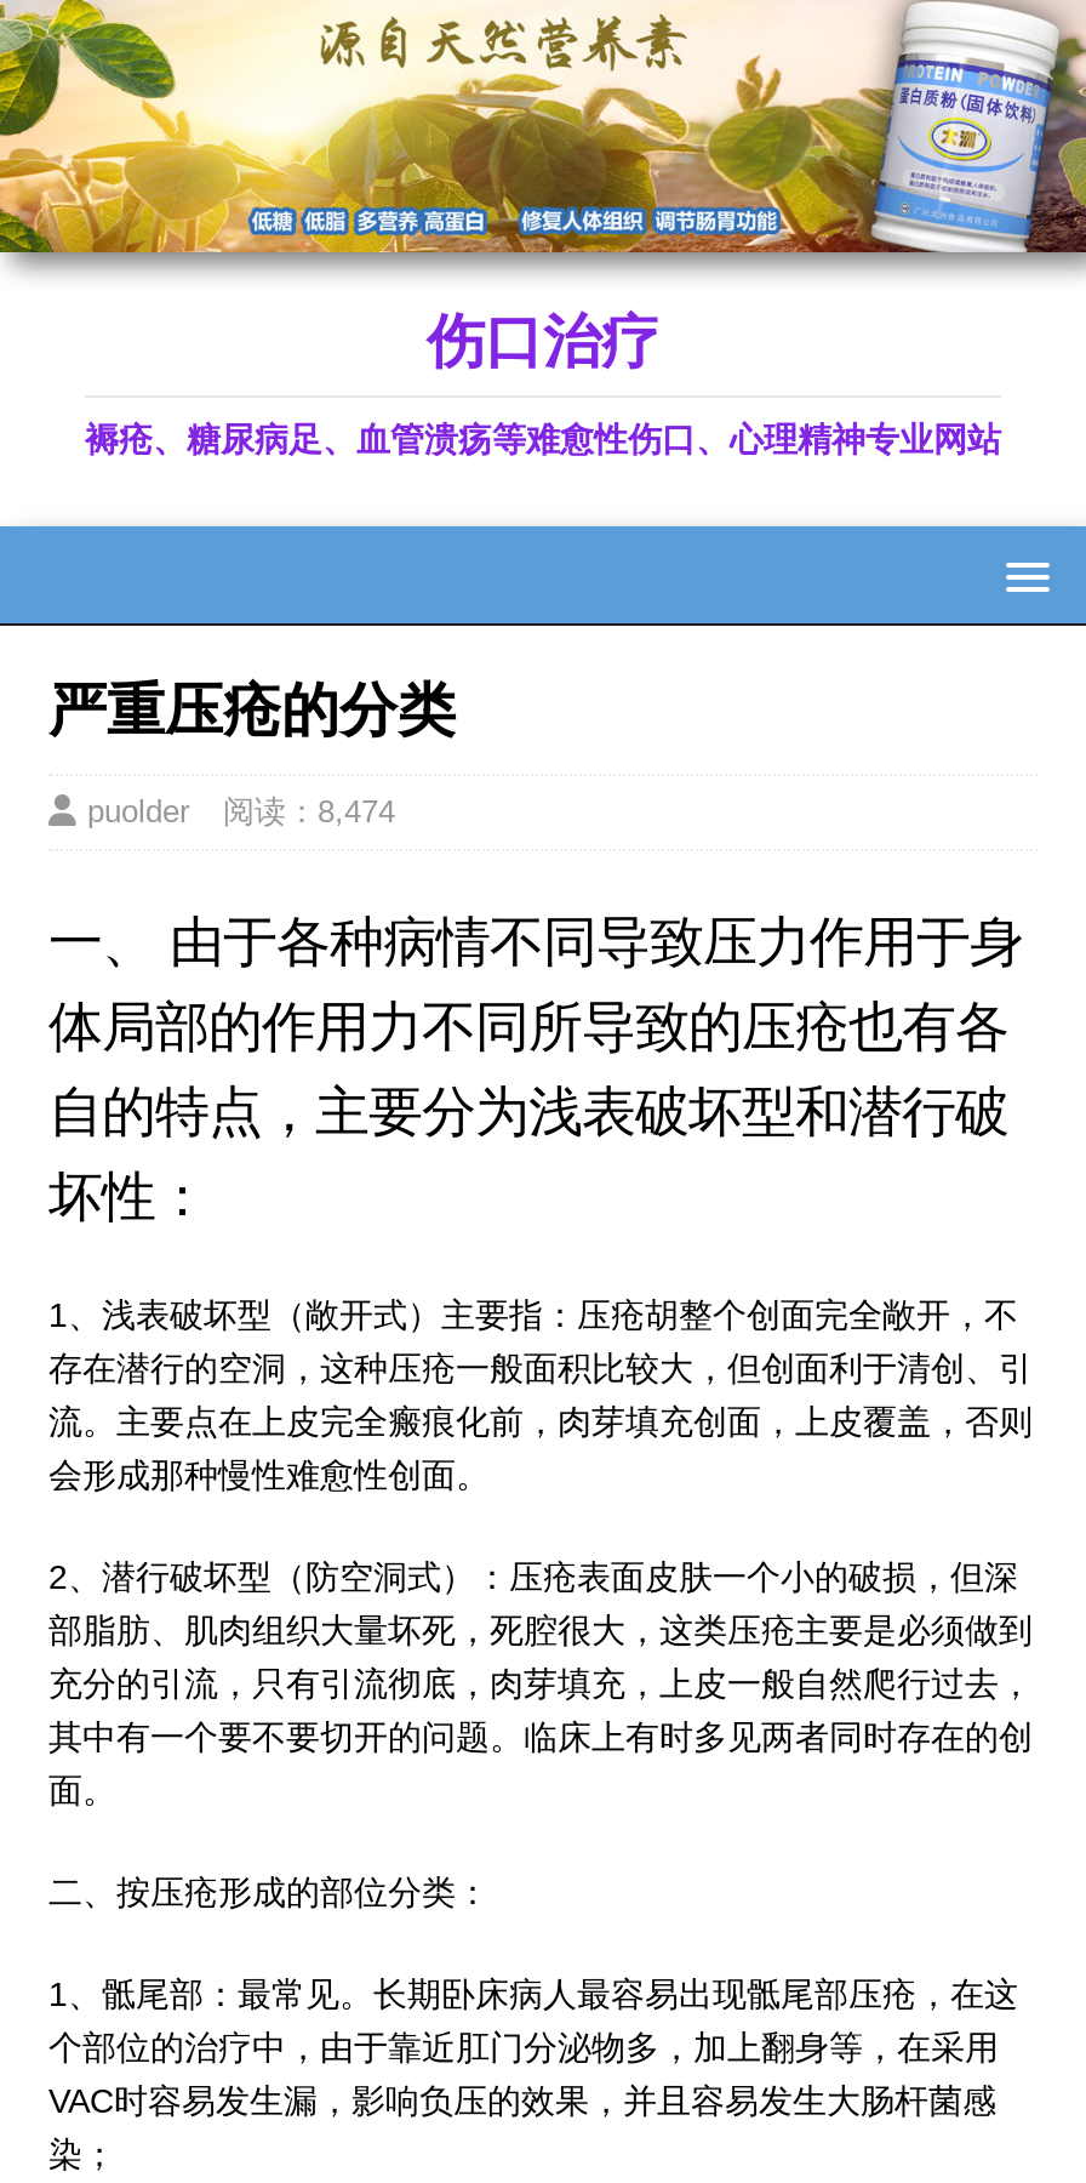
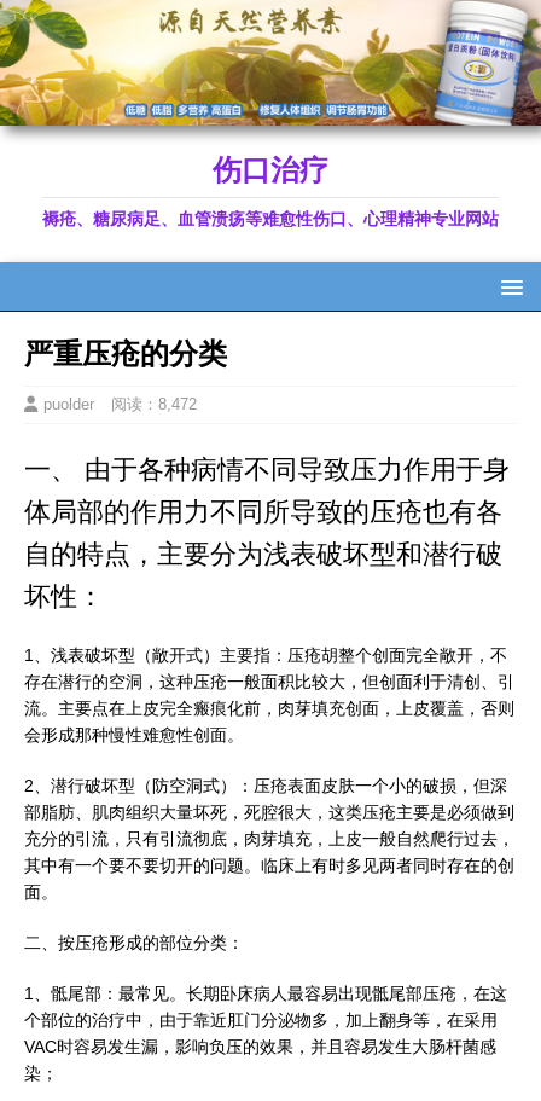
[87,792,395,829] puolder 阅读：8,474 -> [43,395,197,413] puolder 阅读：8,472

